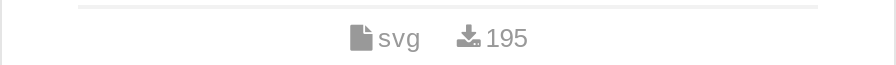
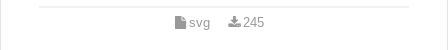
[485,23,527,53] 195 -> [243,15,264,30] 245

